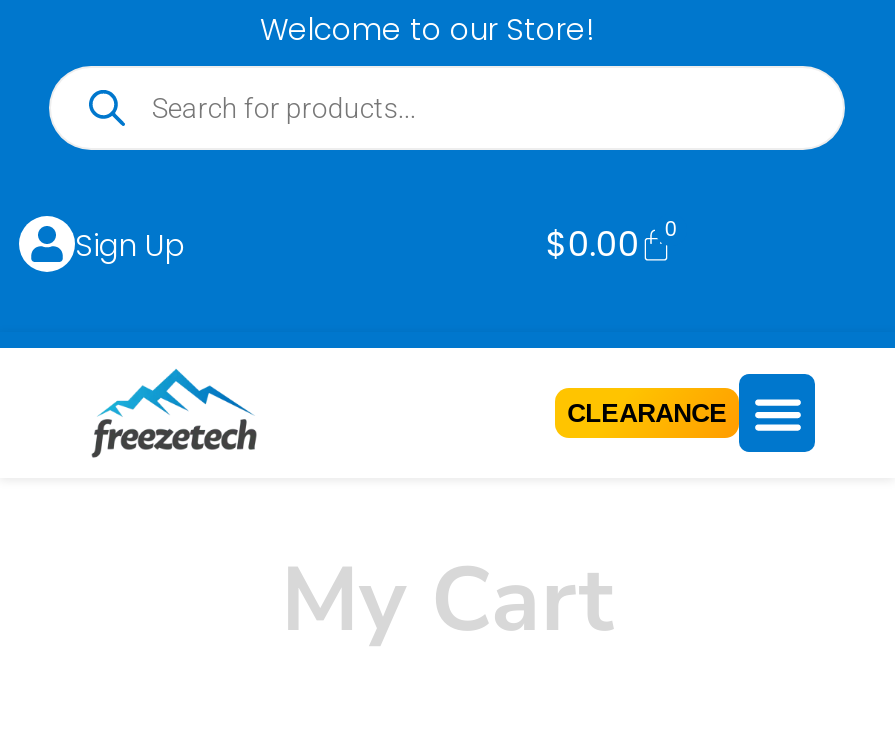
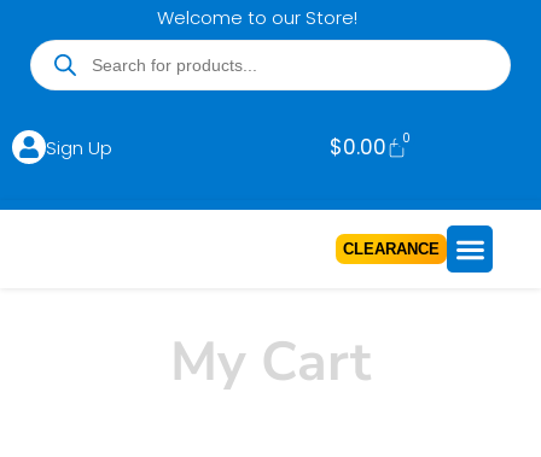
[91,368,259,458] [image] -> none

